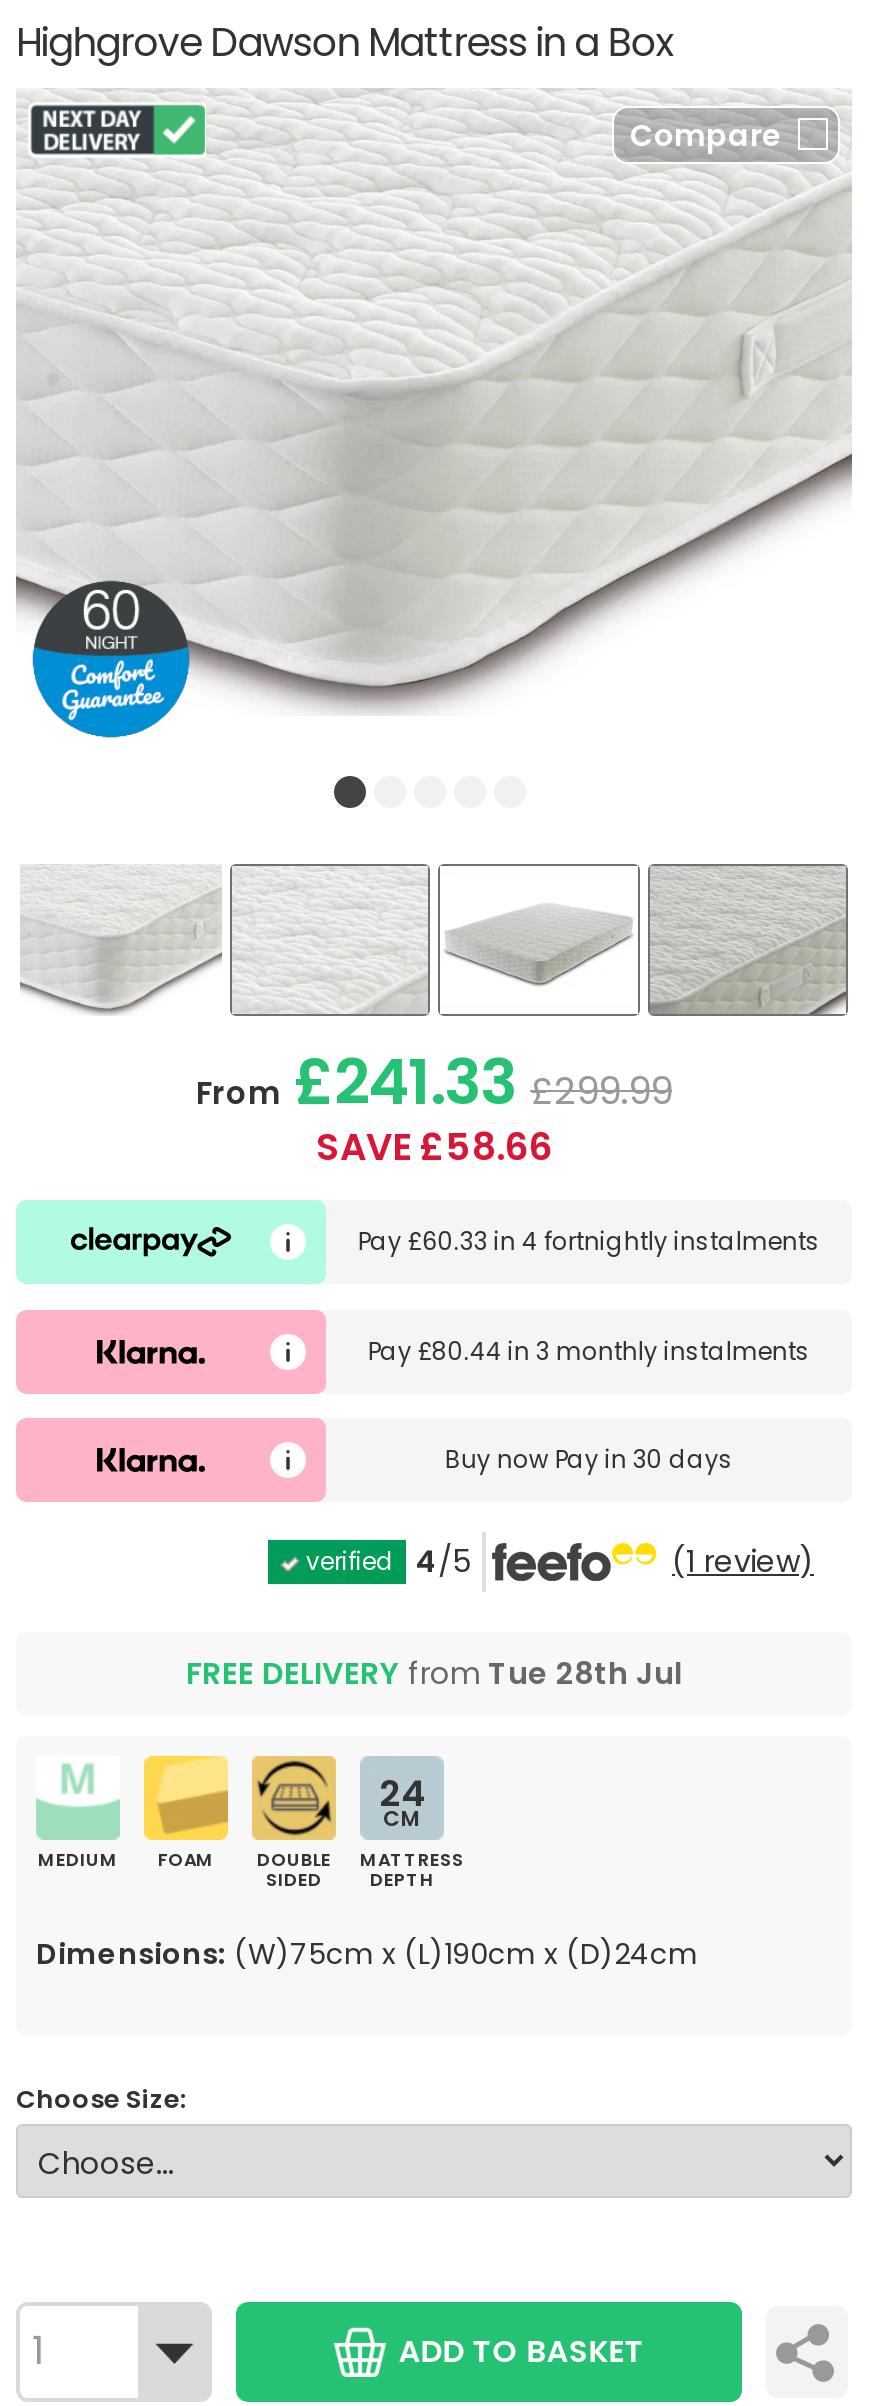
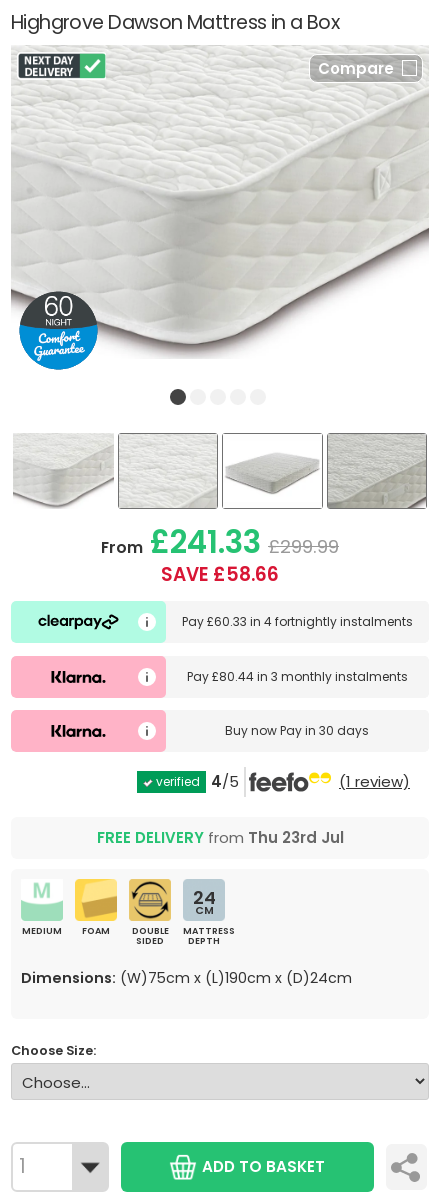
[186,1653,682,1695] FREE DELIVERY from Tue 28th Jul -> [96,827,343,848] FREE DELIVERY from Thu 23rd Jul

